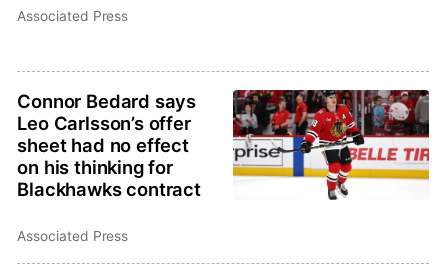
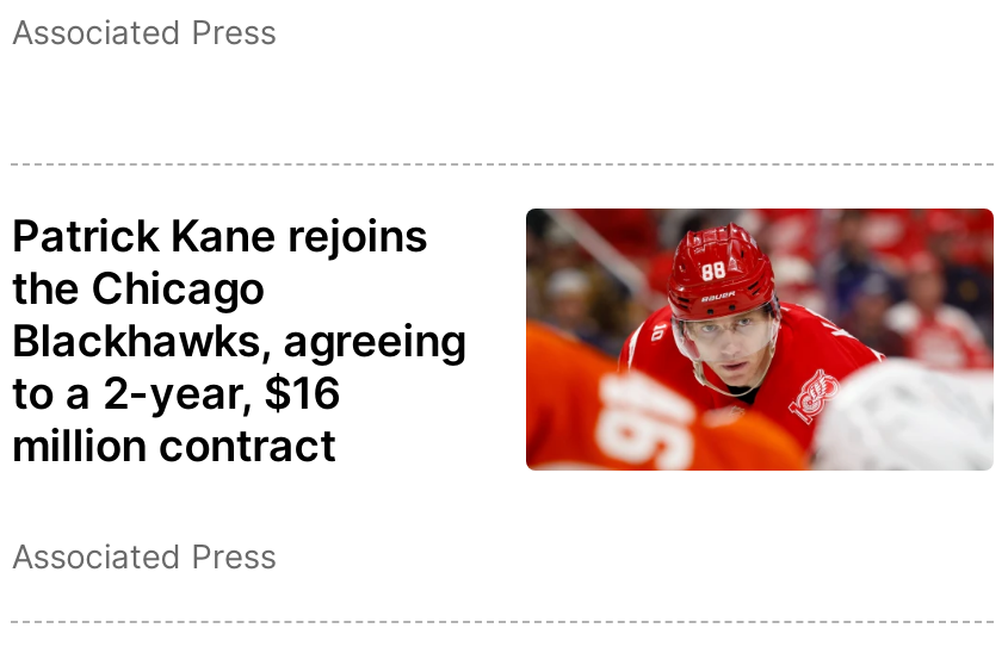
[17,89,430,201] [image] | Connor Bedard says | Leo Carlsson’s offer | sheet had no effect | on his thinking for | Blackhawks contract -> [12,206,996,473] [image] | Patrick Kane rejoins | the Chicago | Blackhawks, agreeing | to a 2-year, $16 | million contract

